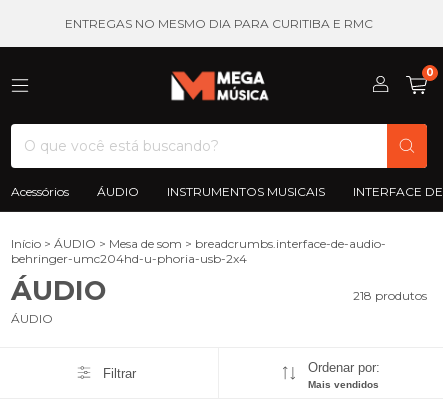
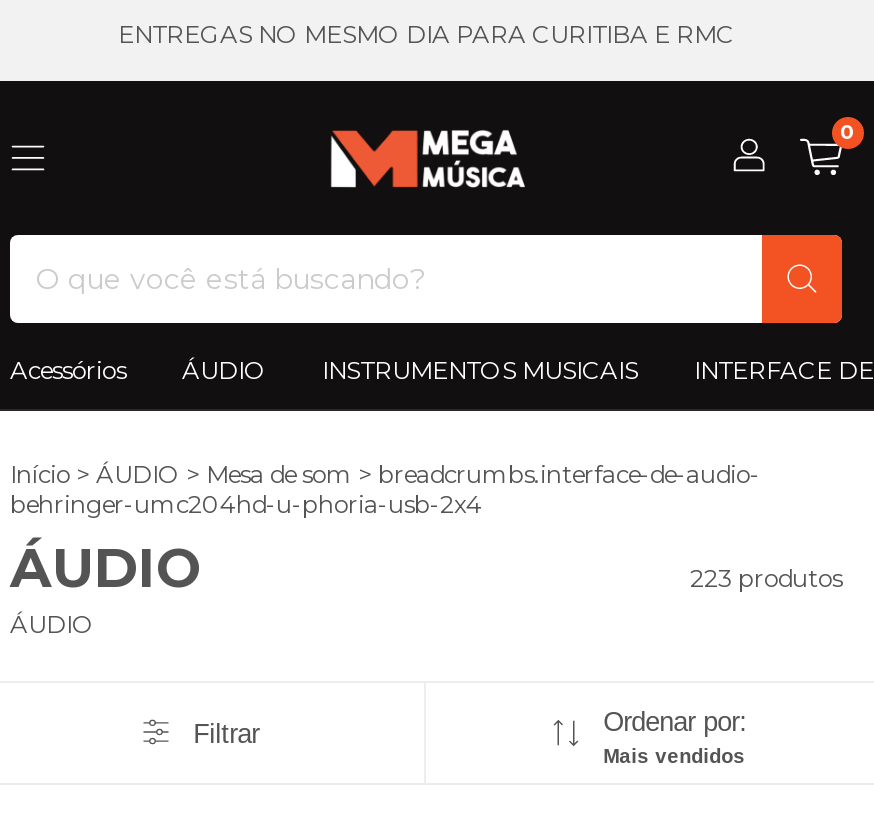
[353,288,427,303] 218 produtos -> [690,563,842,593] 223 produtos

